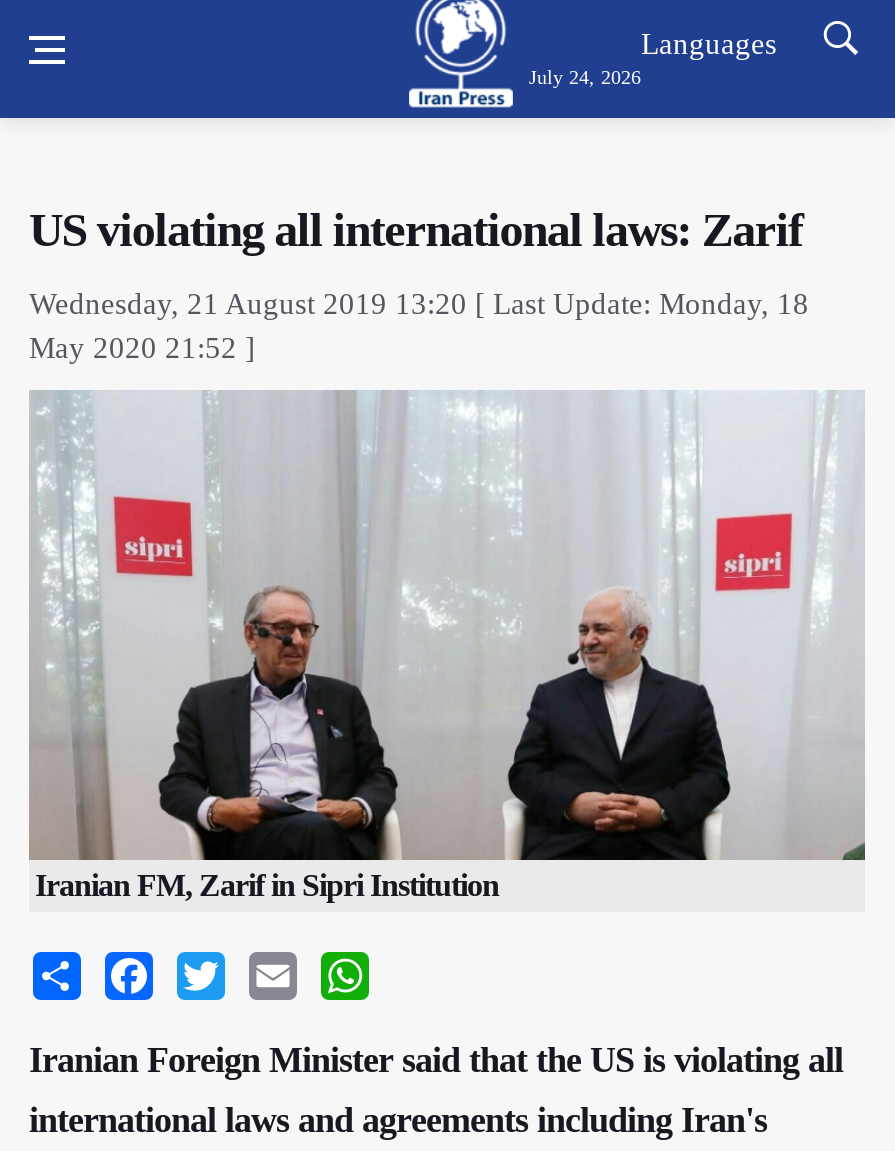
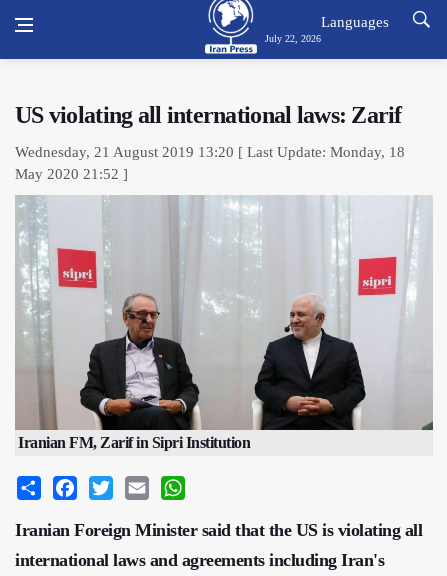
[529,66,641,88] July 24, 2026 -> [265,33,321,44] July 22, 2026

